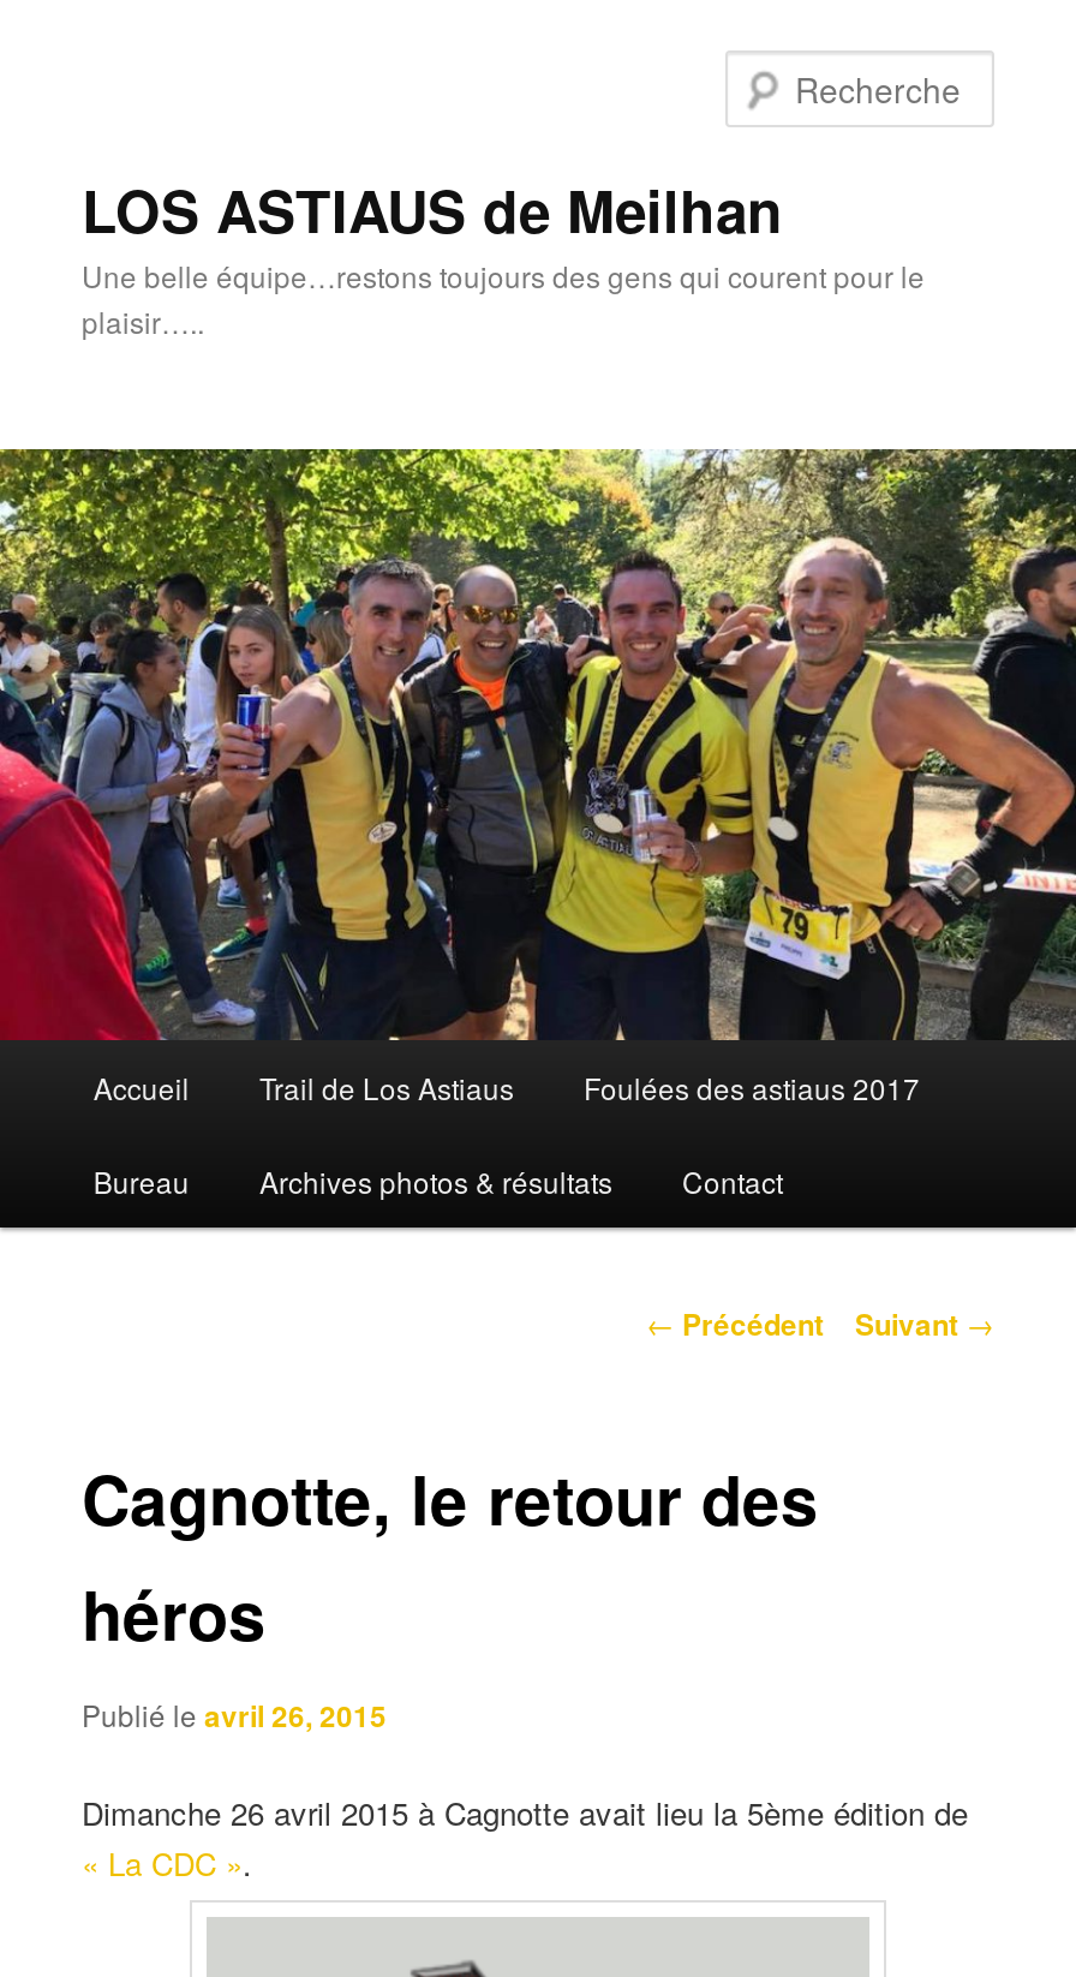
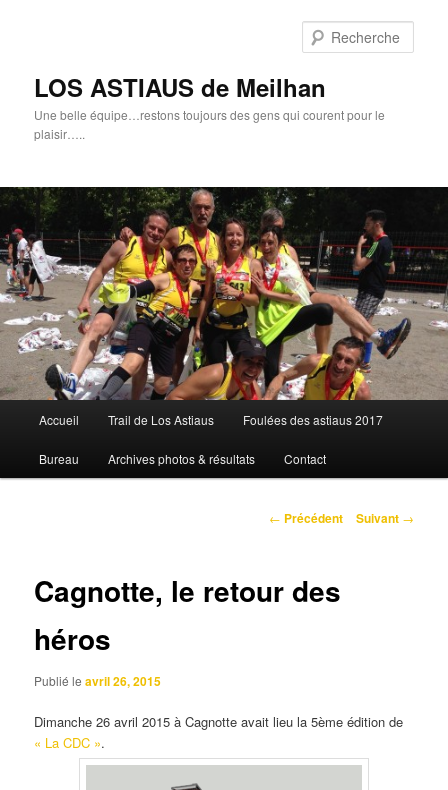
[7,447,1069,1043] [image] -> [3,186,445,401] [image]

